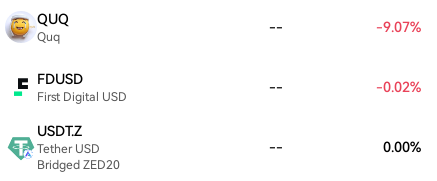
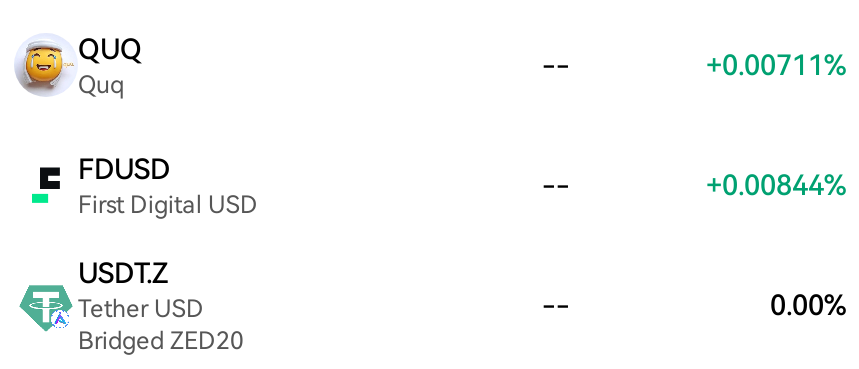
[376,19,421,35] -9.07% -> [706,49,846,81] +0.00711%
[376,79,421,95] -0.02% -> [706,169,846,201] +0.00844%

